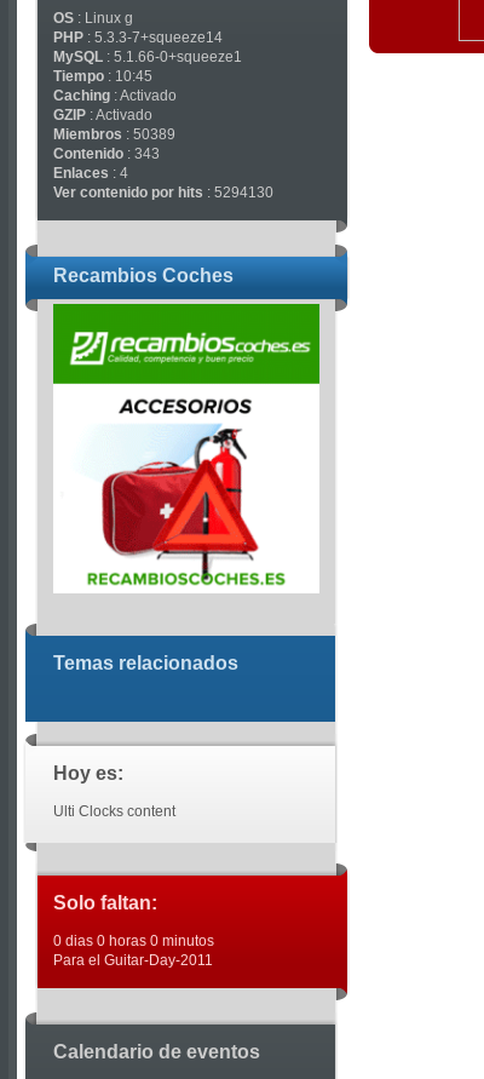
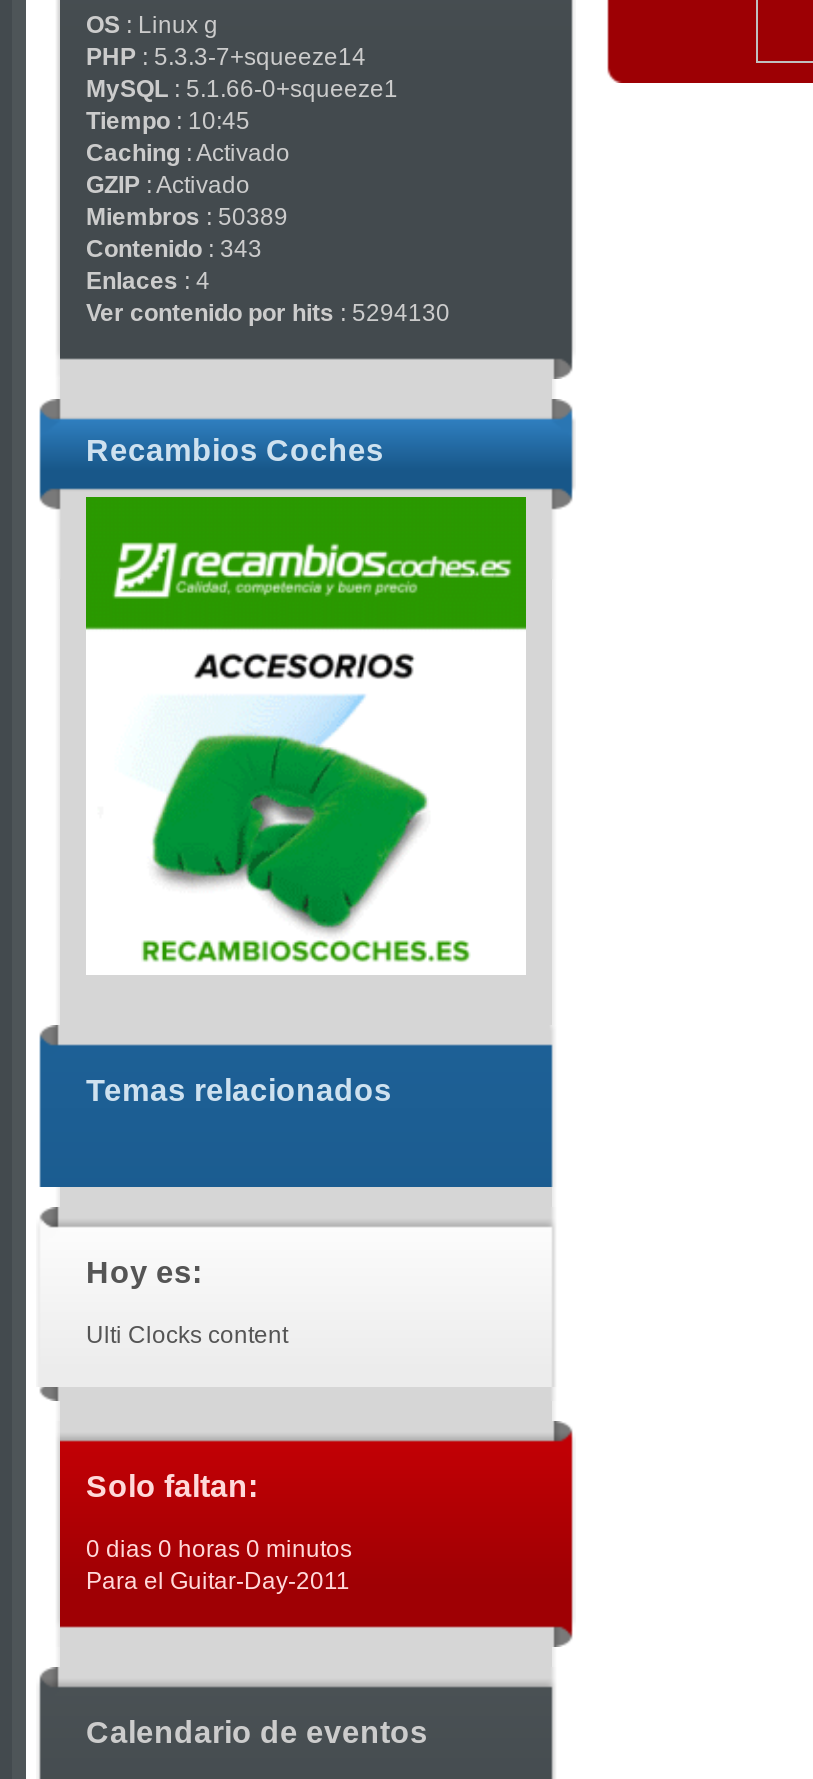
[94,427,259,580] [image] -> [152,703,428,955] [image]

